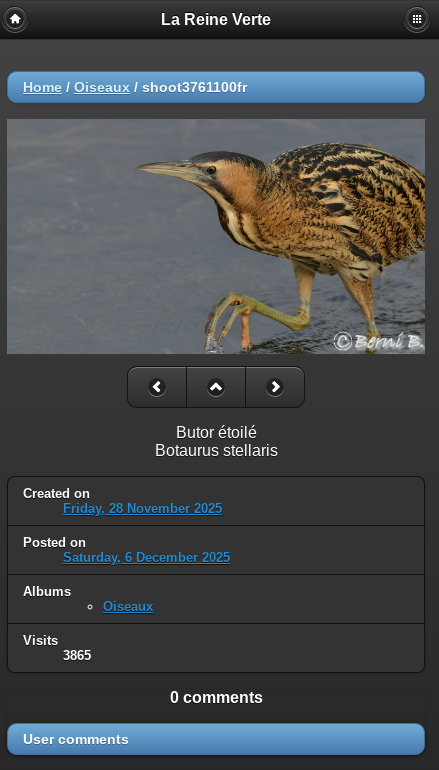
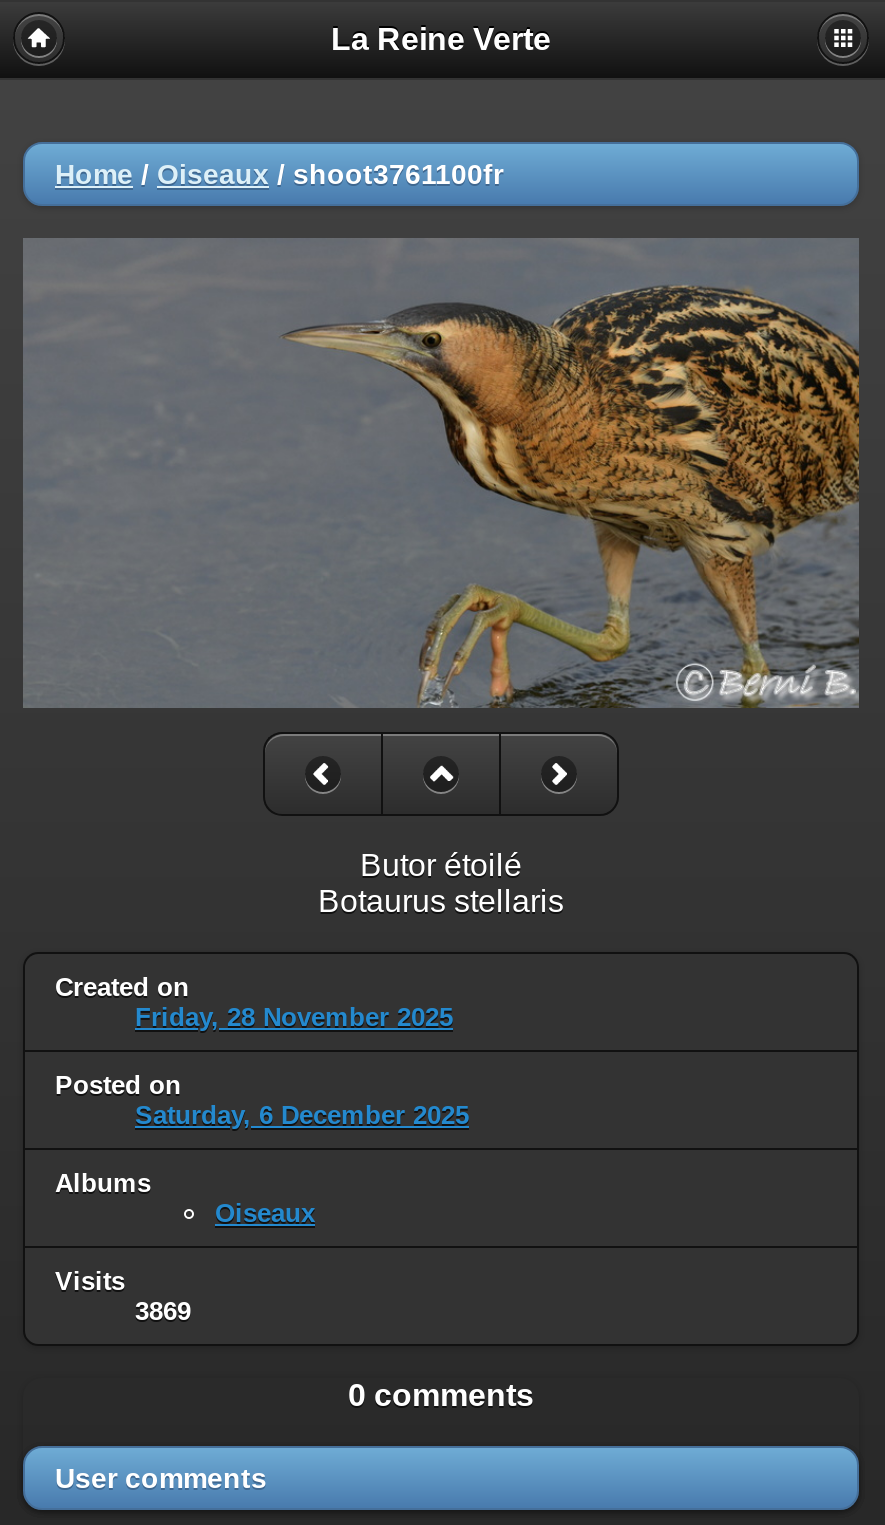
[63,648,91,663] 3865 -> [135,1295,191,1325] 3869

